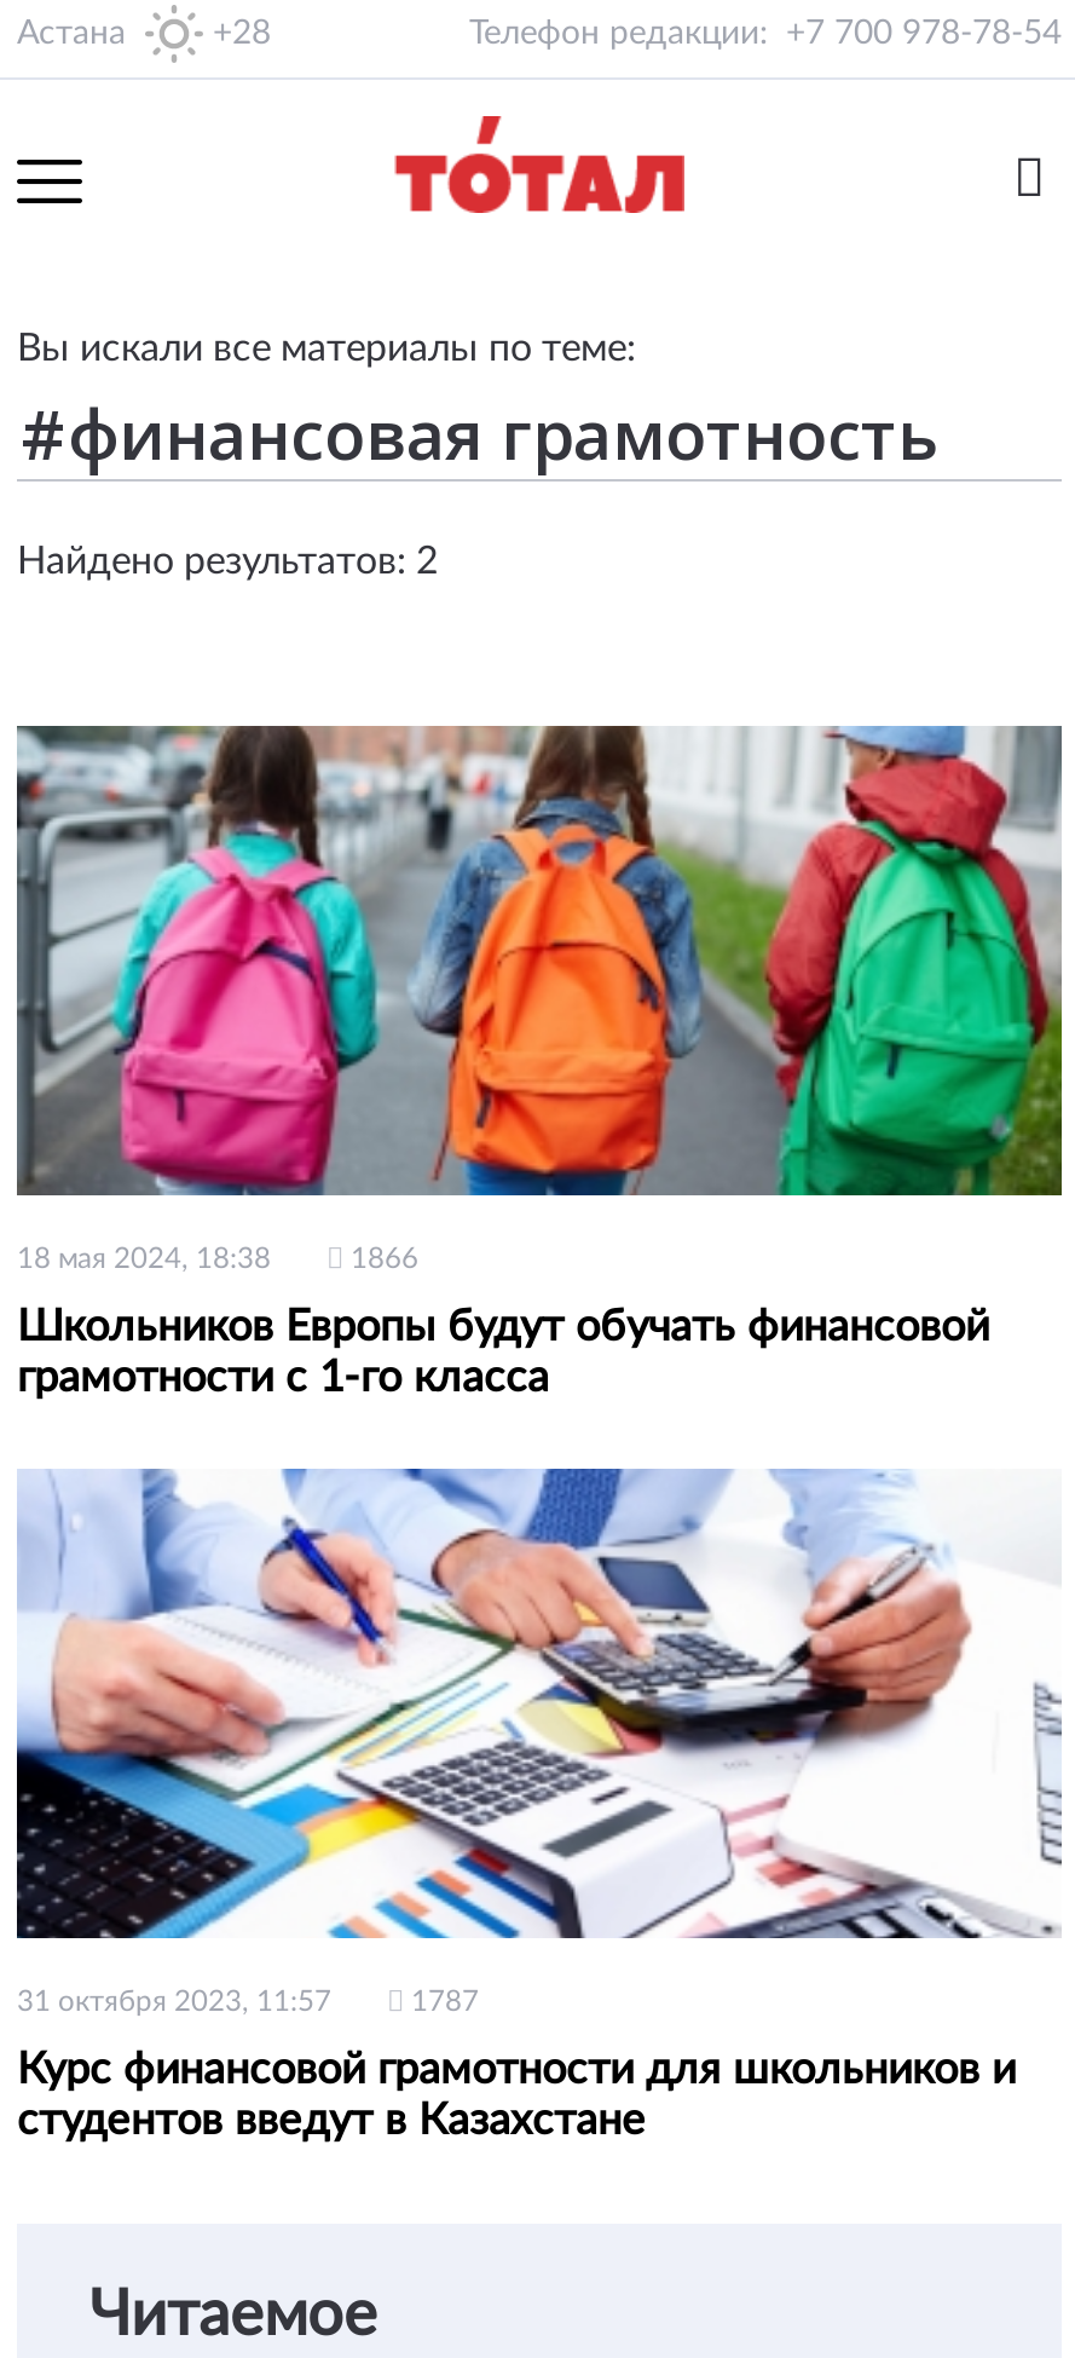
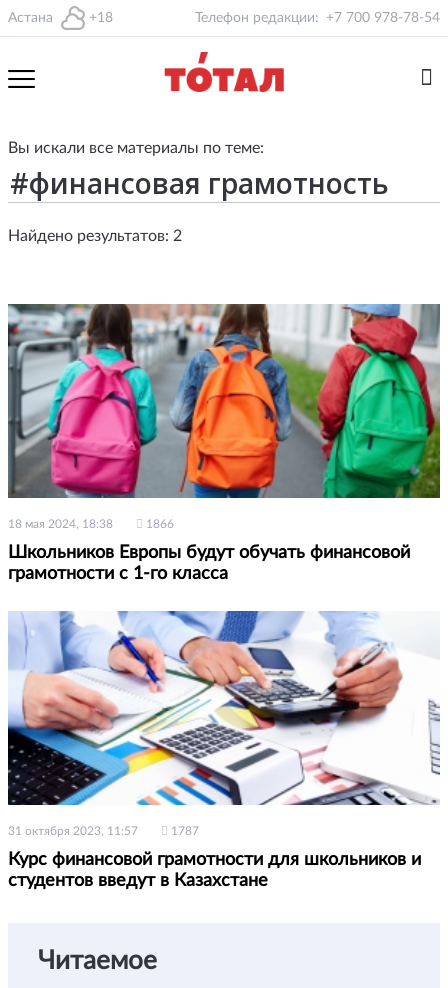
[213,17,271,51] +28 -> [89,11,113,25] +18

